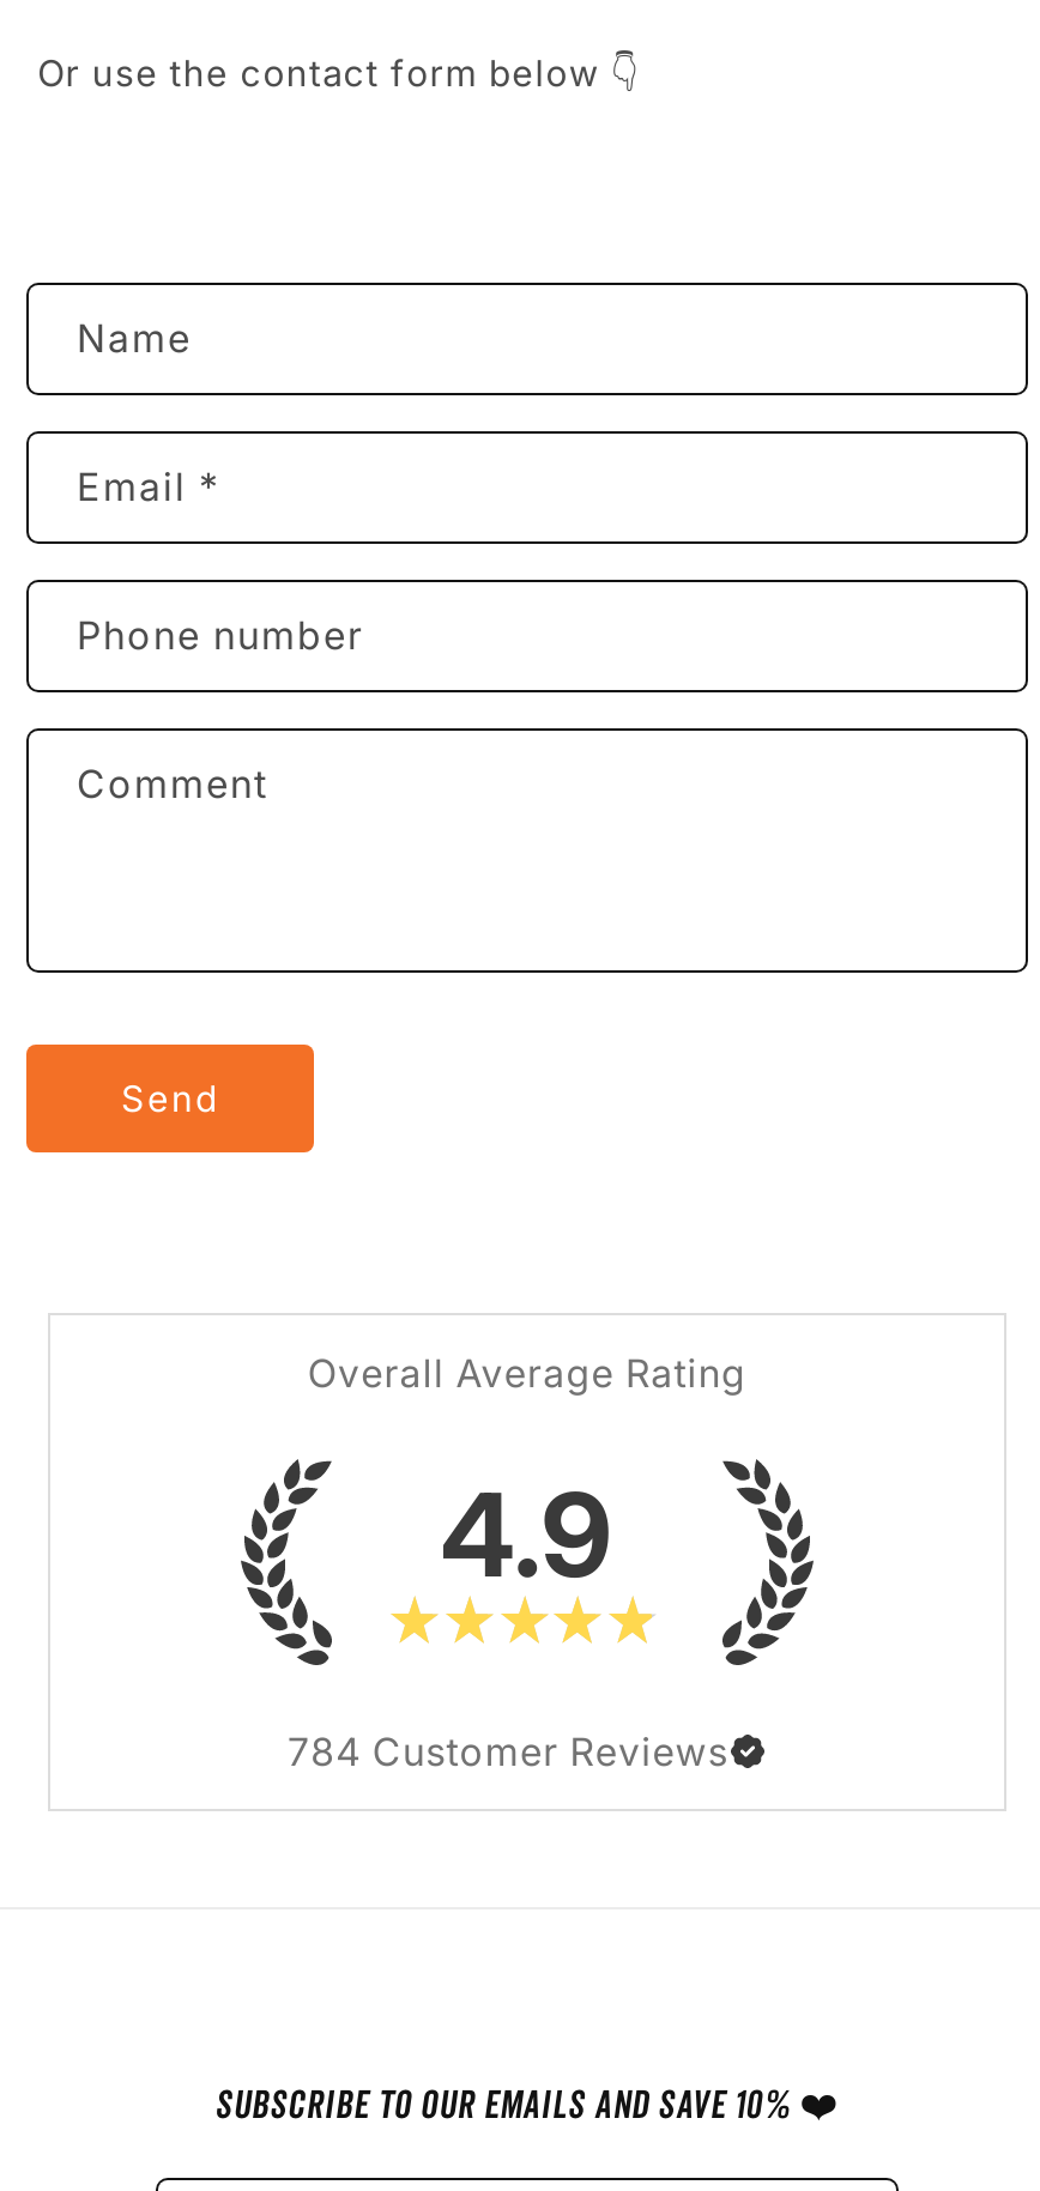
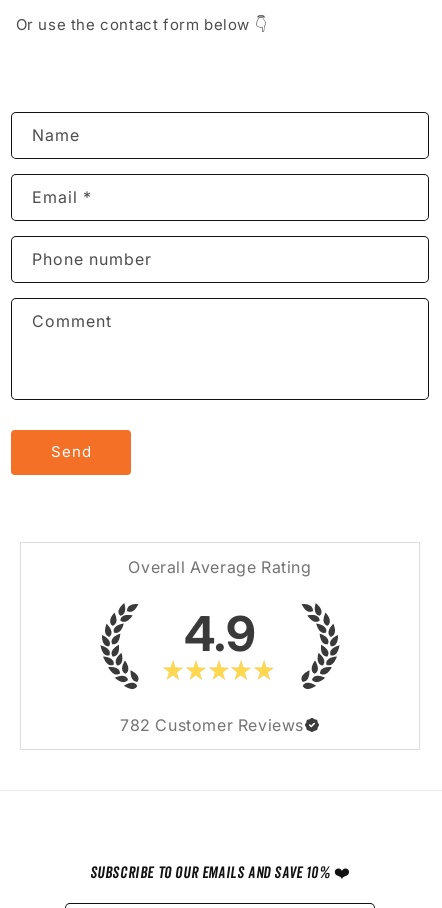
[288,1729,728,1777] 784 Customer Reviews -> [120,715,304,735] 782 Customer Reviews

